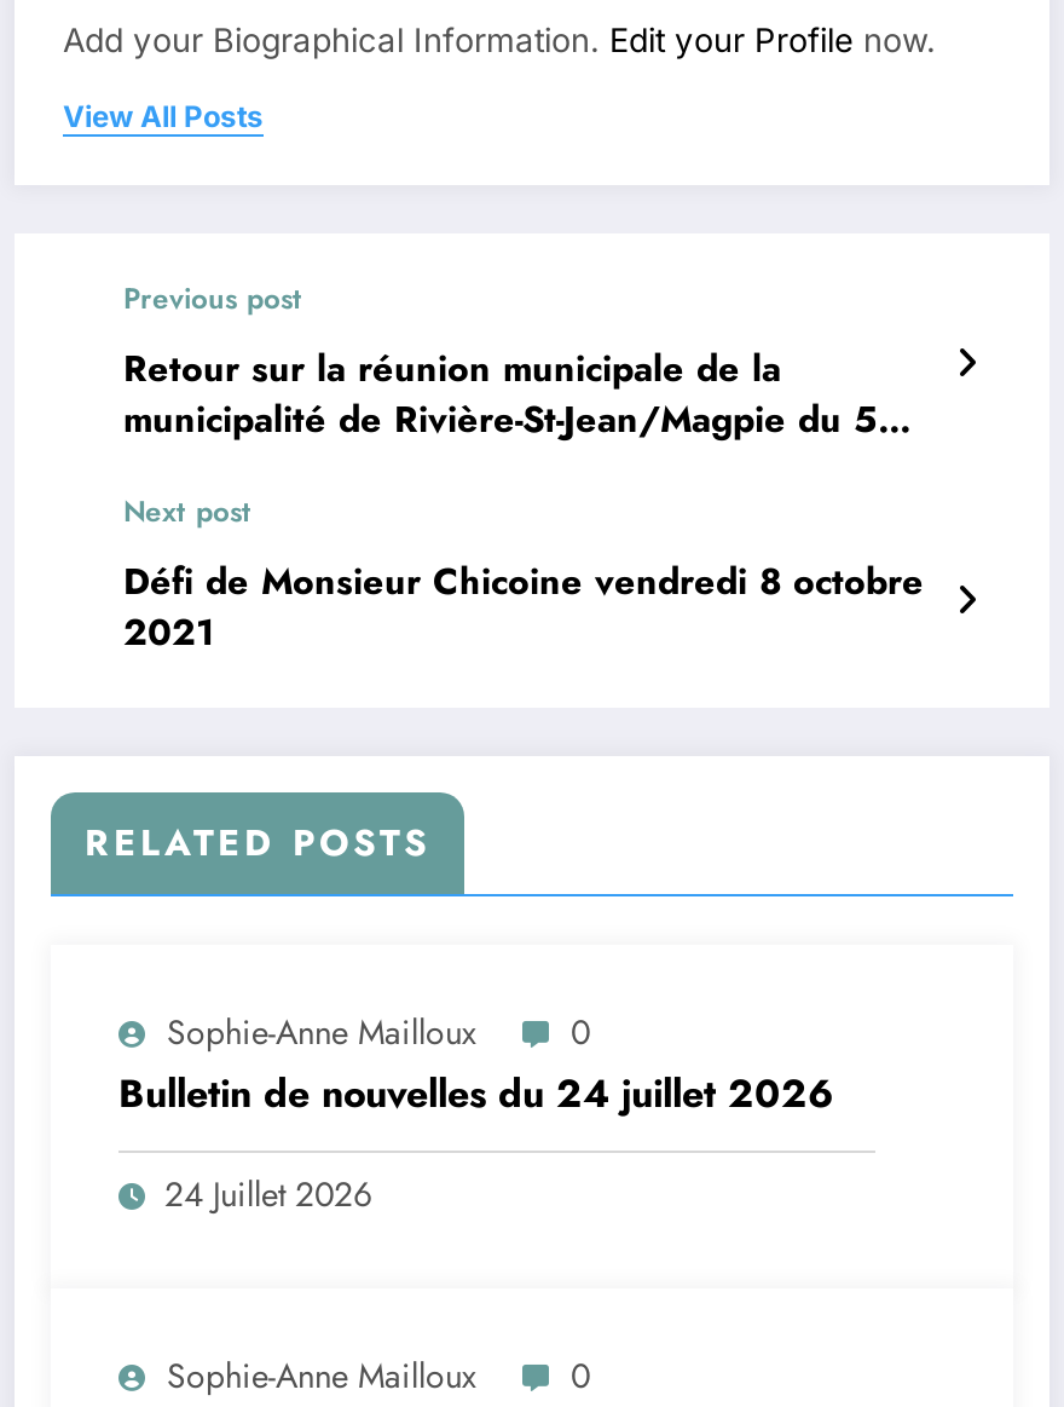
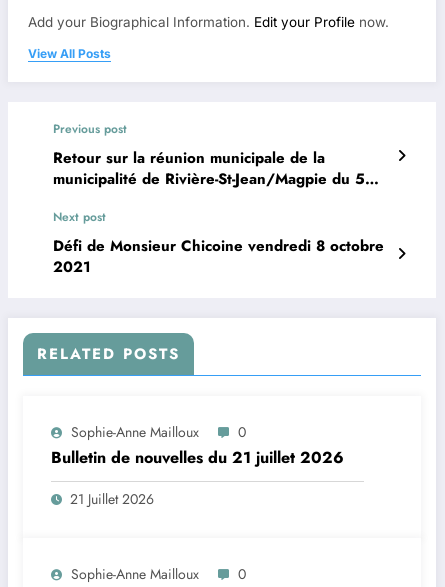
[118,1066,834,1122] Bulletin de nouvelles du 24 juillet 2026 -> [51,446,344,469] Bulletin de nouvelles du 21 juillet 2026
[164,1170,372,1219] 24 Juillet 2026 -> [70,489,154,509] 21 Juillet 2026

